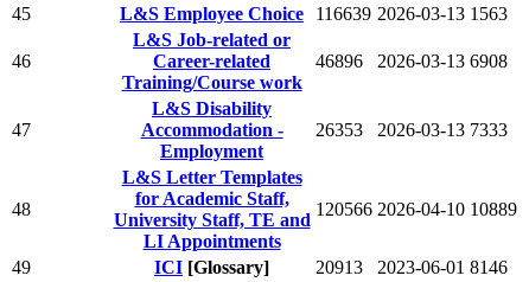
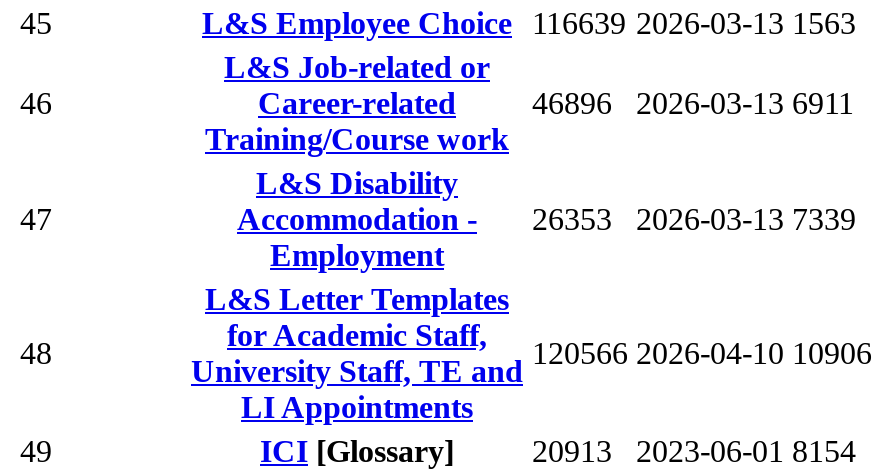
[316,51,508,71] 46896 2026-03-13 6908 -> [532,86,854,120] 46896 2026-03-13 6911
[141,119,508,140] Accommodation - 26353 2026-03-13 7333 -> [237,202,856,236] Accommodation - 26353 2026-03-13 7339
[316,199,517,219] 120566 2026-04-10 10889 -> [532,336,872,370] 120566 2026-04-10 10906
[316,257,508,277] 20913 2023-06-01 8146 -> [532,434,856,468] 20913 2023-06-01 8154

